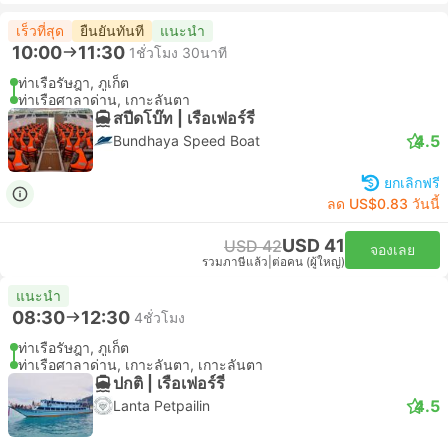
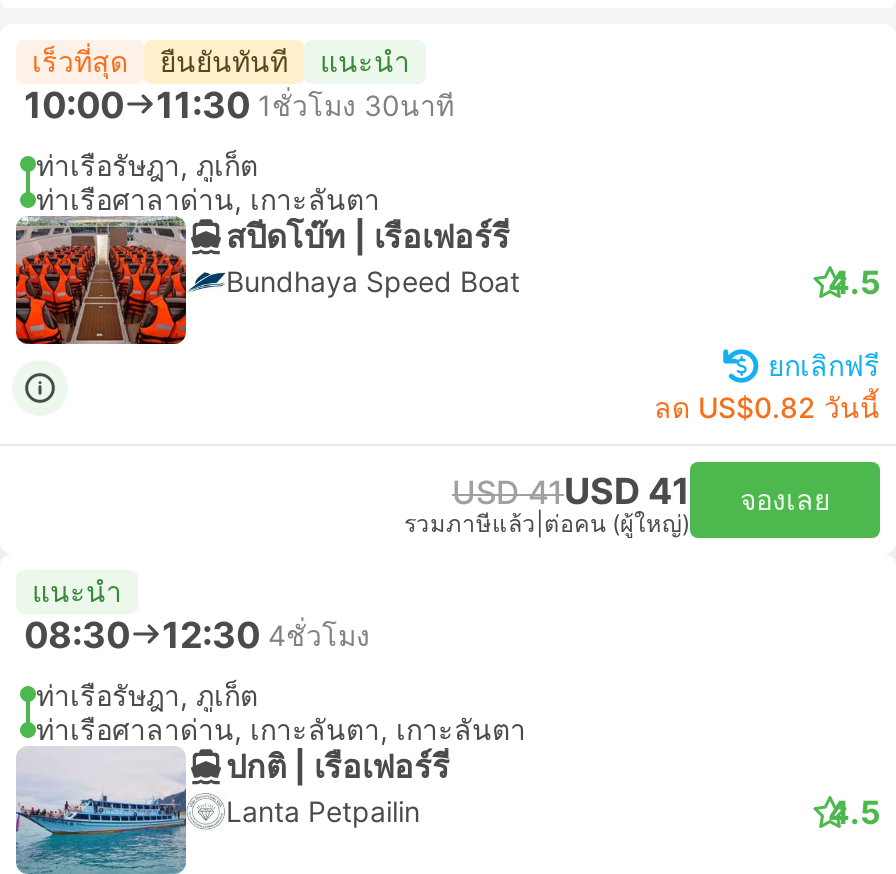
[327,195,440,212] ลด US$0.83 วันนี้ -> [654,390,880,424] ลด US$0.82 วันนี้
[224,235,415,258] USD 42USD 41 จองเลย -> [452,470,830,516] USD 41USD 41 จองเลย

